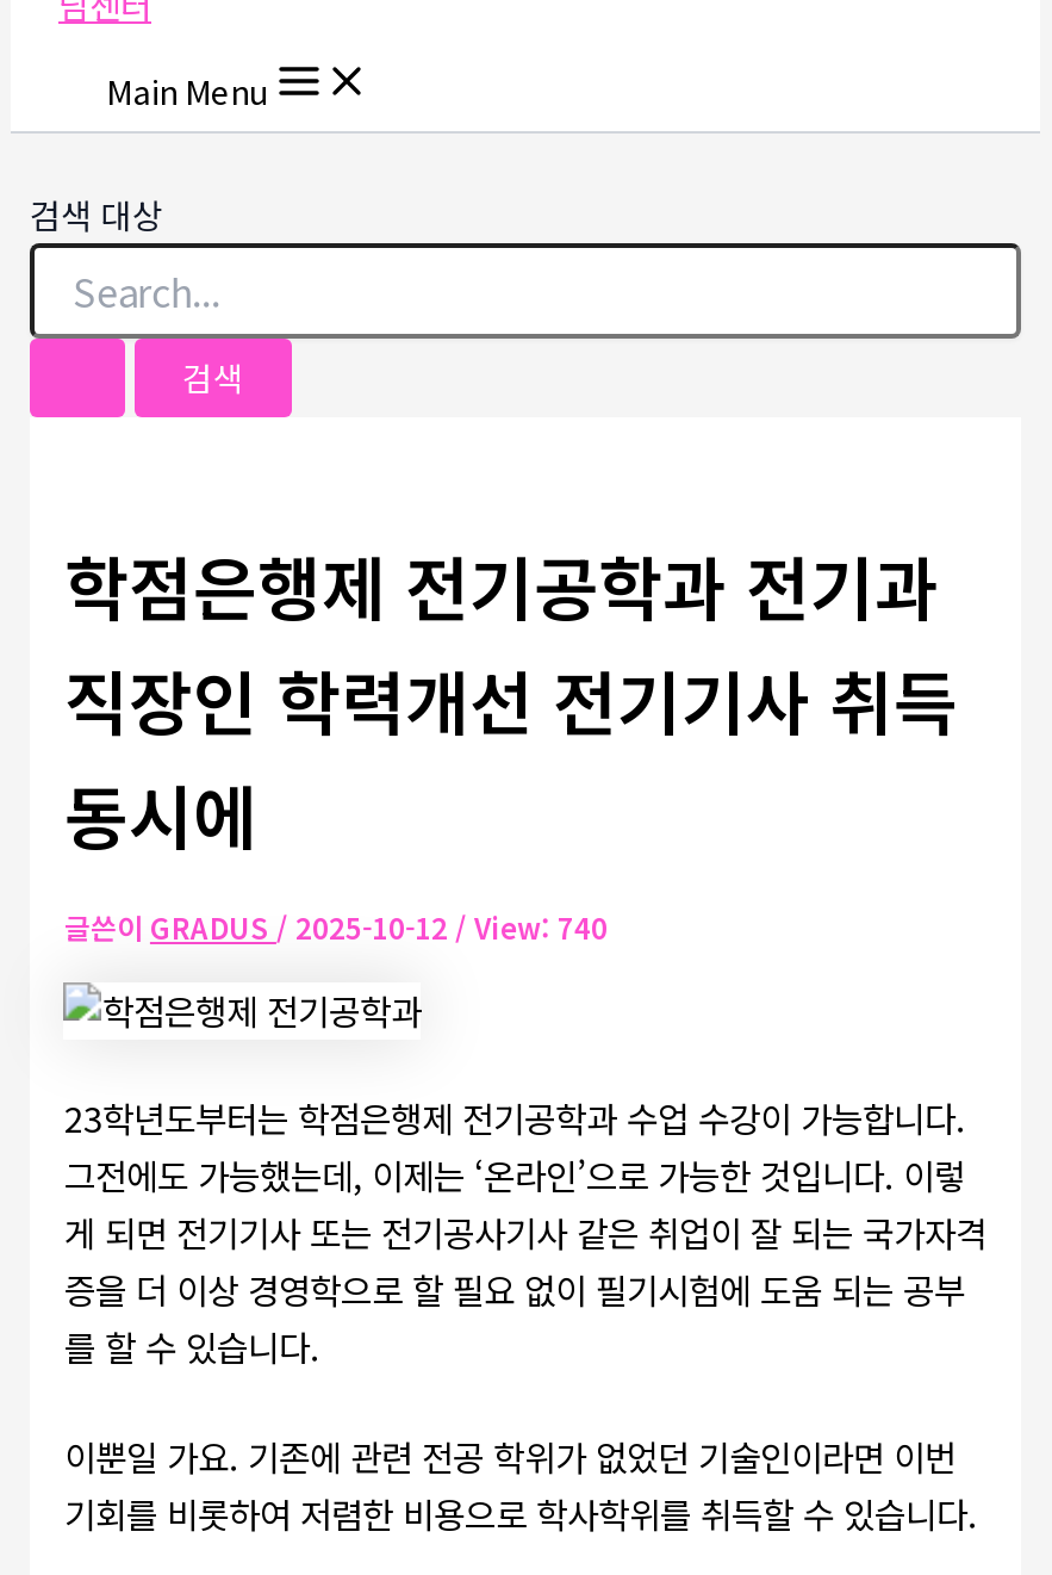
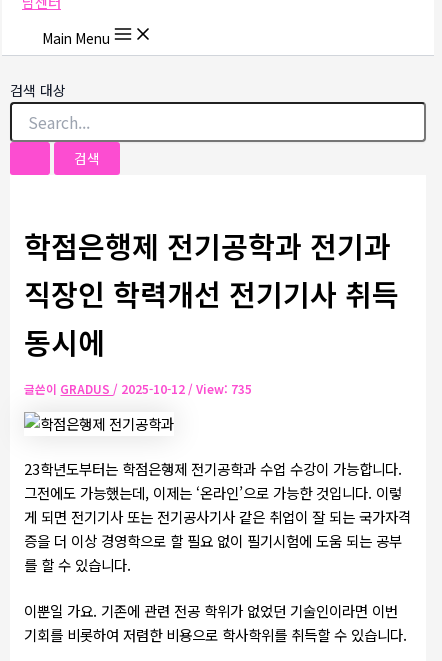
[64,906,608,947] 글쓴이 GRADUS / 2025-10-12 / View: 740 -> [24,380,252,397] 글쓴이 GRADUS / 2025-10-12 / View: 735

